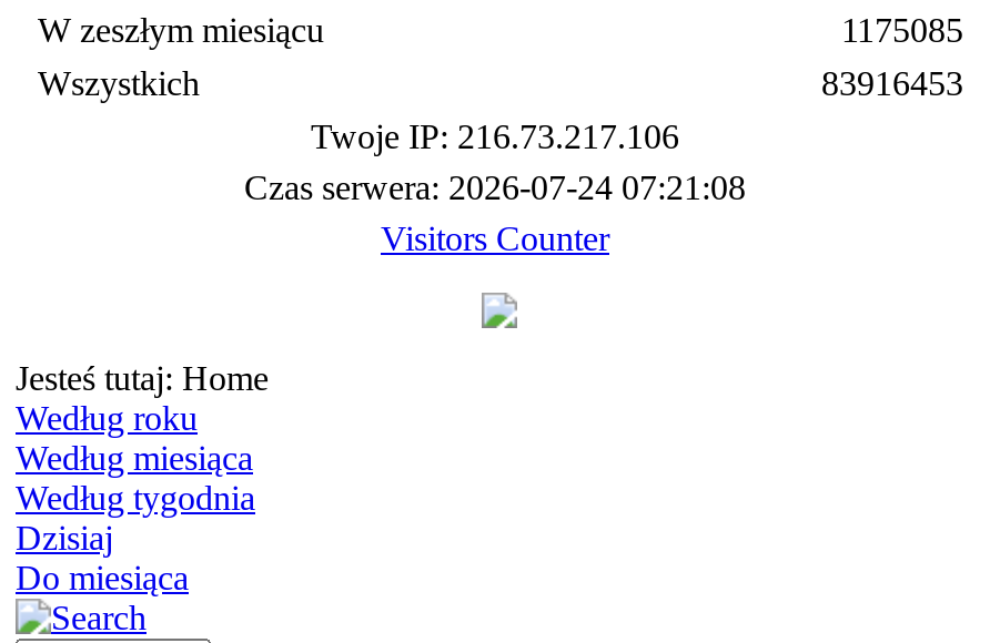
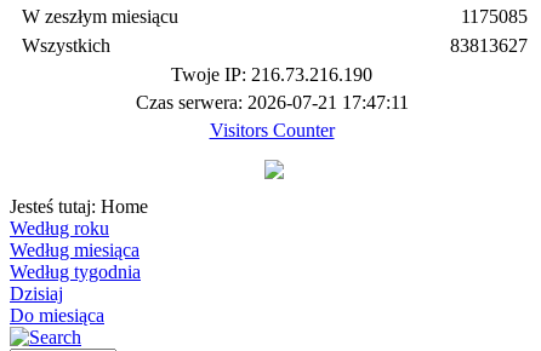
[821,64,963,102] 83916453 -> [450,35,528,56] 83813627
[311,118,679,155] Twoje IP: 216.73.217.106 -> [171,64,372,85] Twoje IP: 216.73.216.190
[244,169,746,206] Czas serwera: 2026-07-24 07:21:08 -> [135,92,408,113] Czas serwera: 2026-07-21 17:47:11

